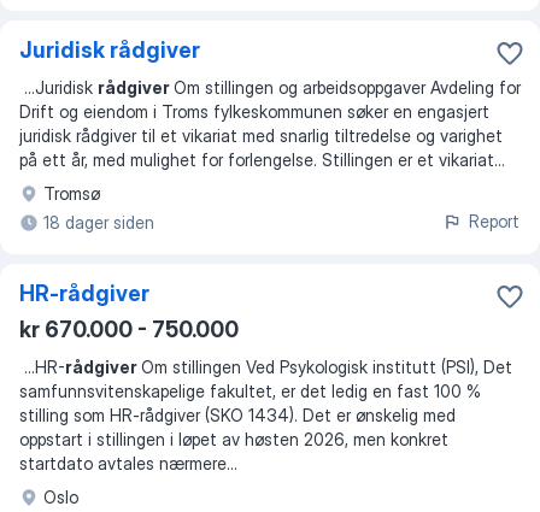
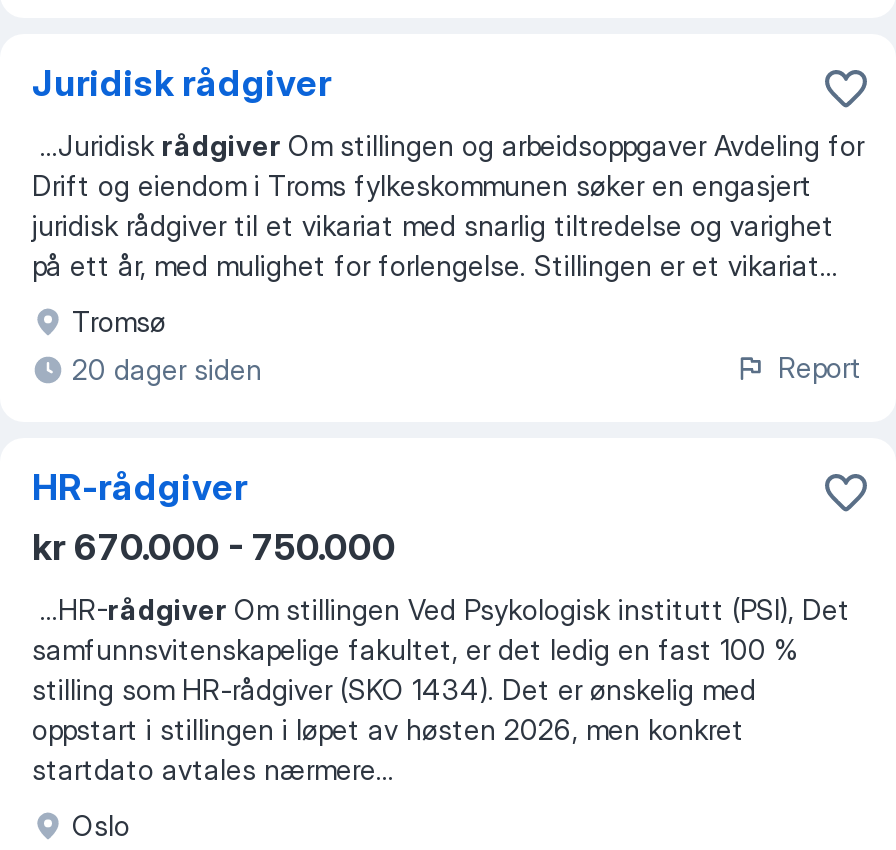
[43,212,154,233] 18 dager siden -> [72,352,262,386] 20 dager siden

